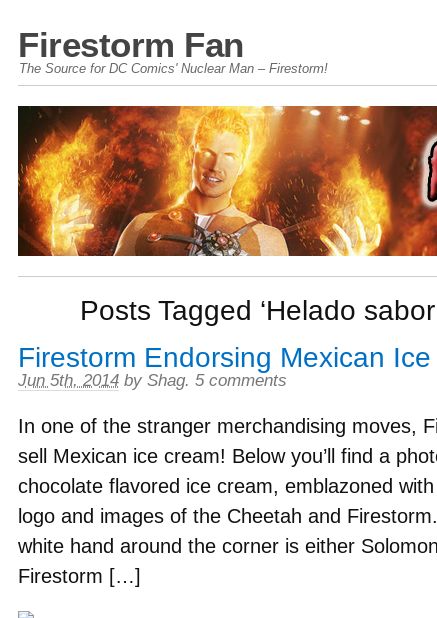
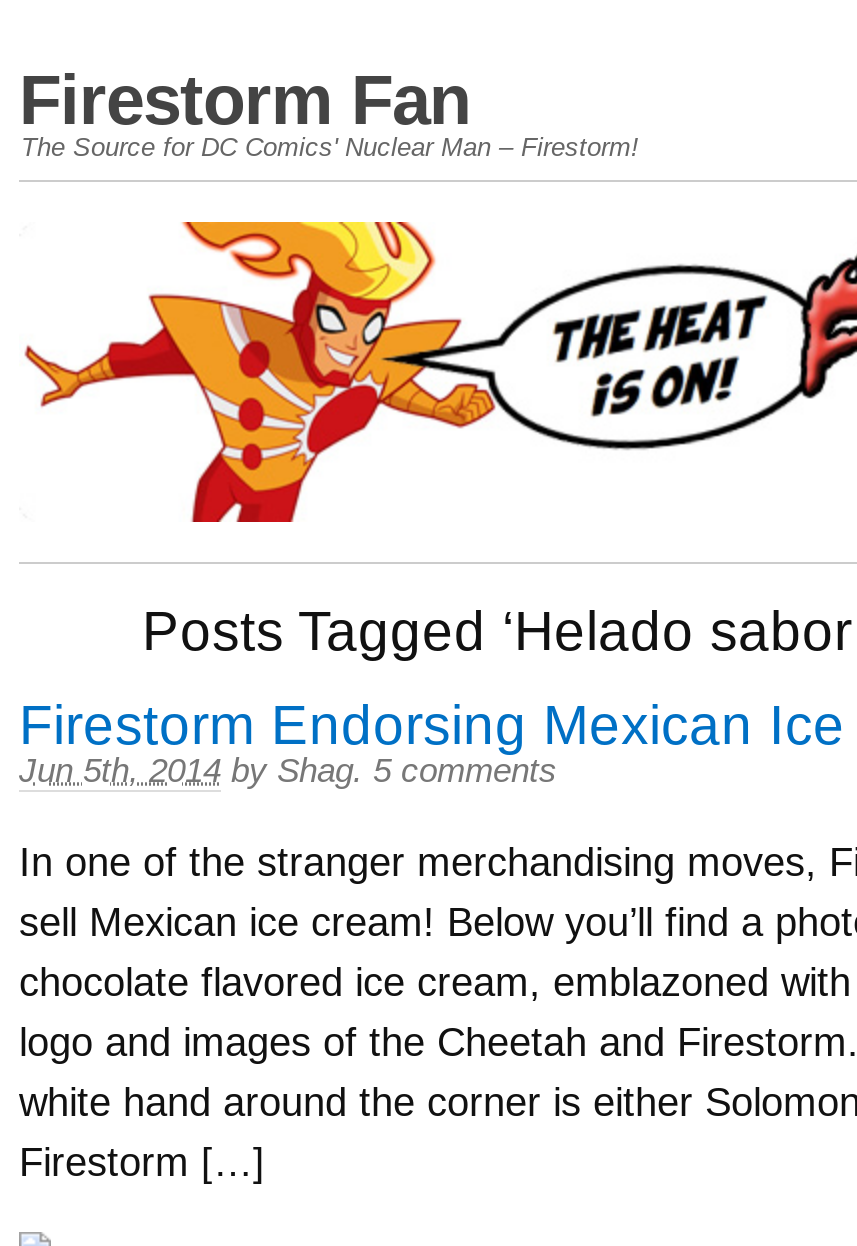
[17,105,434,257] [image] -> [19,220,851,524] [image]

